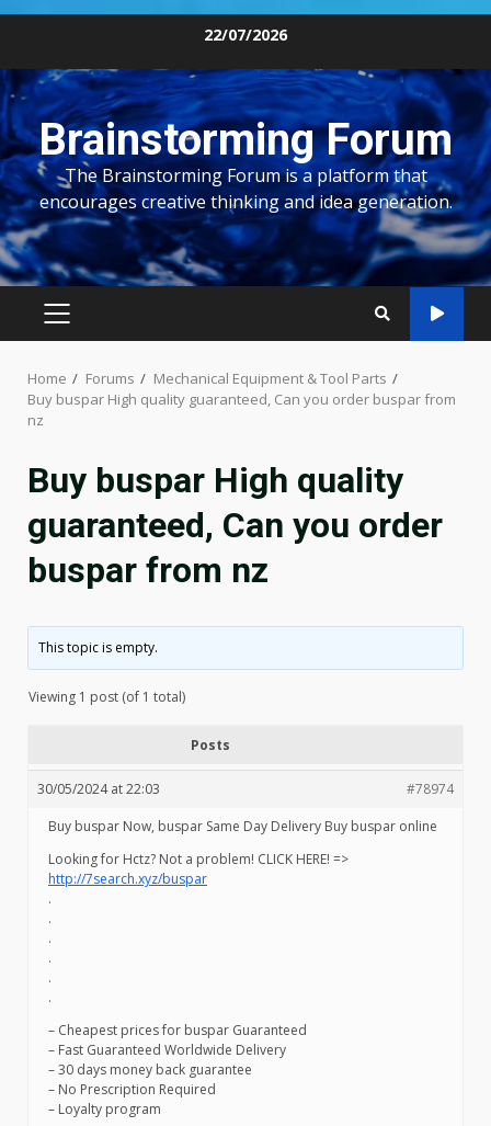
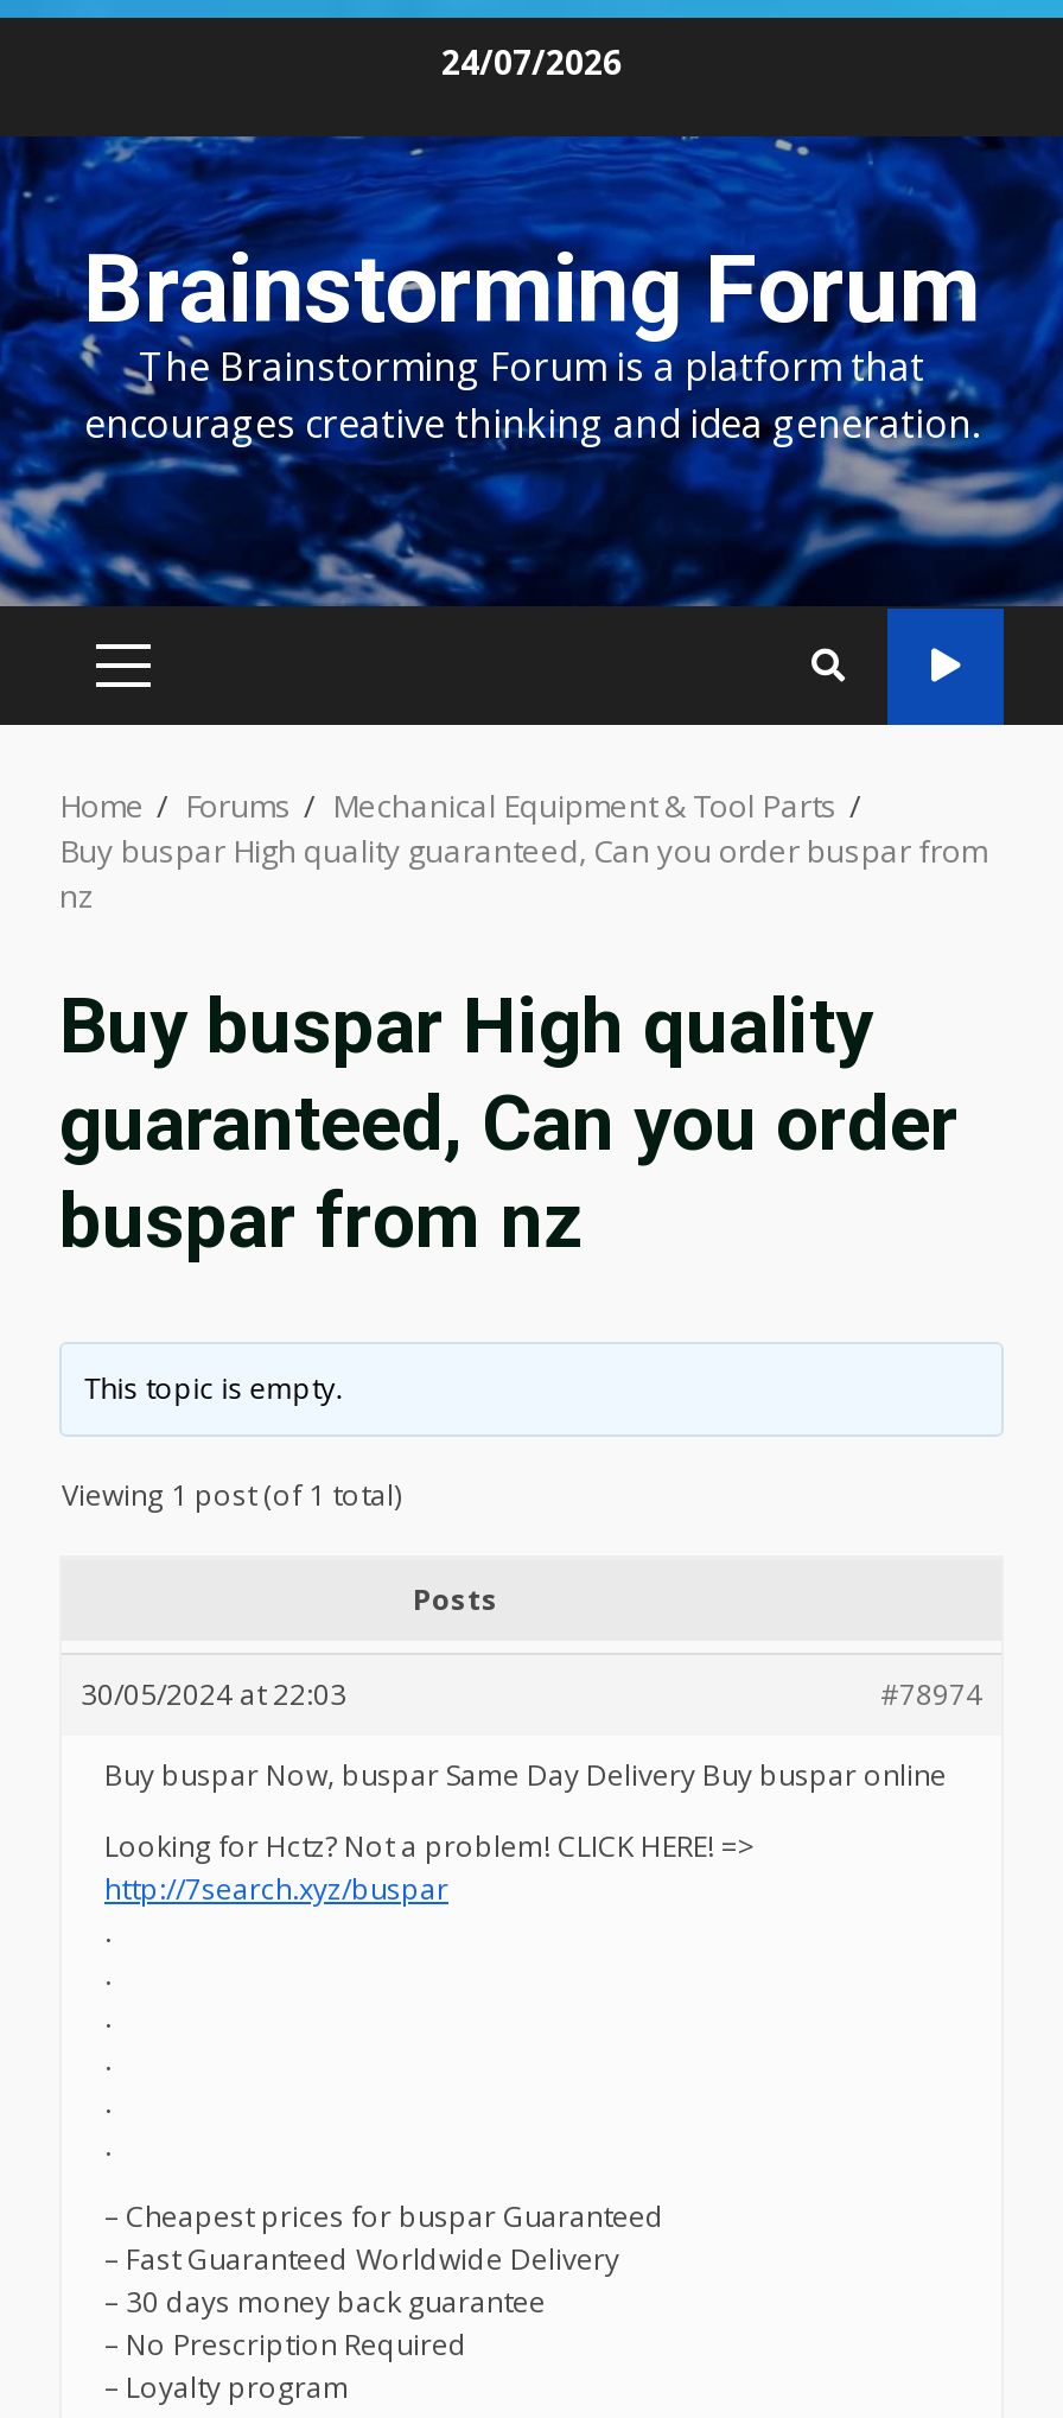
[204,24,287,44] 22/07/2026 -> [441,38,622,83] 24/07/2026

